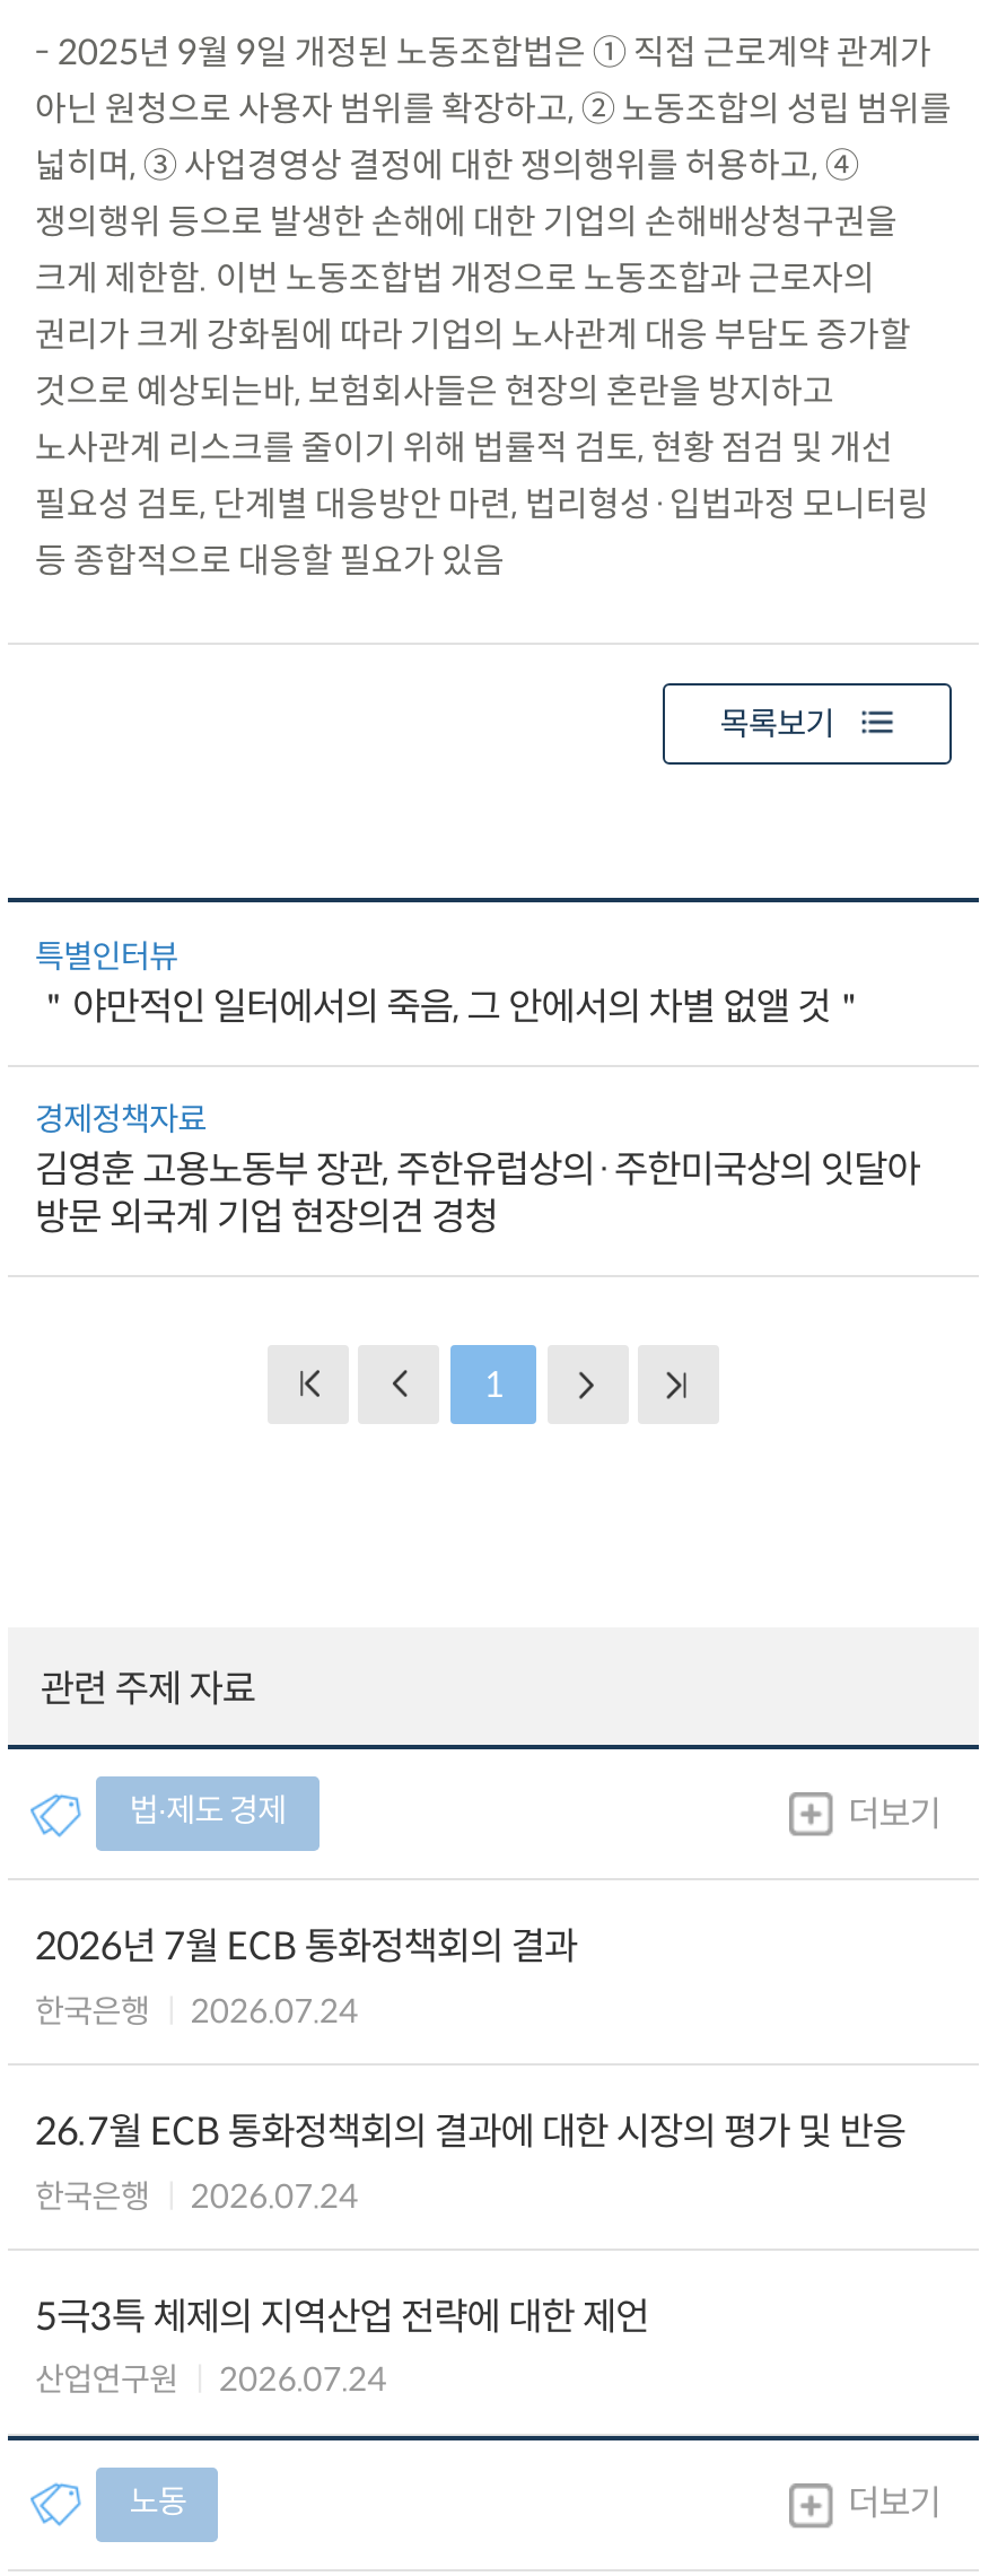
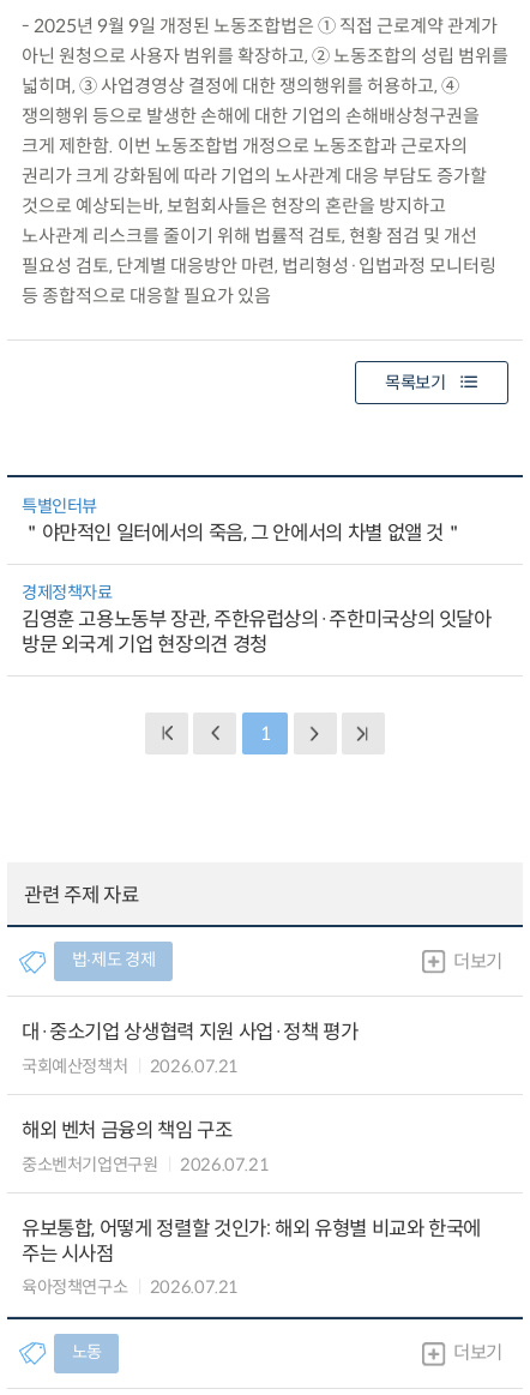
[35,1924,577,2031] 2026년 7월 ECB 통화정책회의 결과 | 한국은행 | 2026.07.24 -> [21,1020,358,1077] 대·중소기업 상생협력 지원 사업·정책 평가 | 국회예산정책처 | 2026.07.21
[35,2109,905,2216] 26.7월 ECB 통화정책회의 결과에 대한 시장의 평가 및 반응 | 한국은행 | 2026.07.24 -> [21,1118,269,1175] 해외 벤처 금융의 책임 구조 | 중소벤처기업연구원 | 2026.07.21
[35,2294,648,2401] 5극3특 체제의 지역산업 전략에 대한 제언 | 산업연구원 | 2026.07.24 -> [21,1216,481,1298] 유보통합, 어떻게 정렬할 것인가: 해외 유형별 비교와 한국에 | 주는 시사점 | 육아정책연구소 | 2026.07.21

